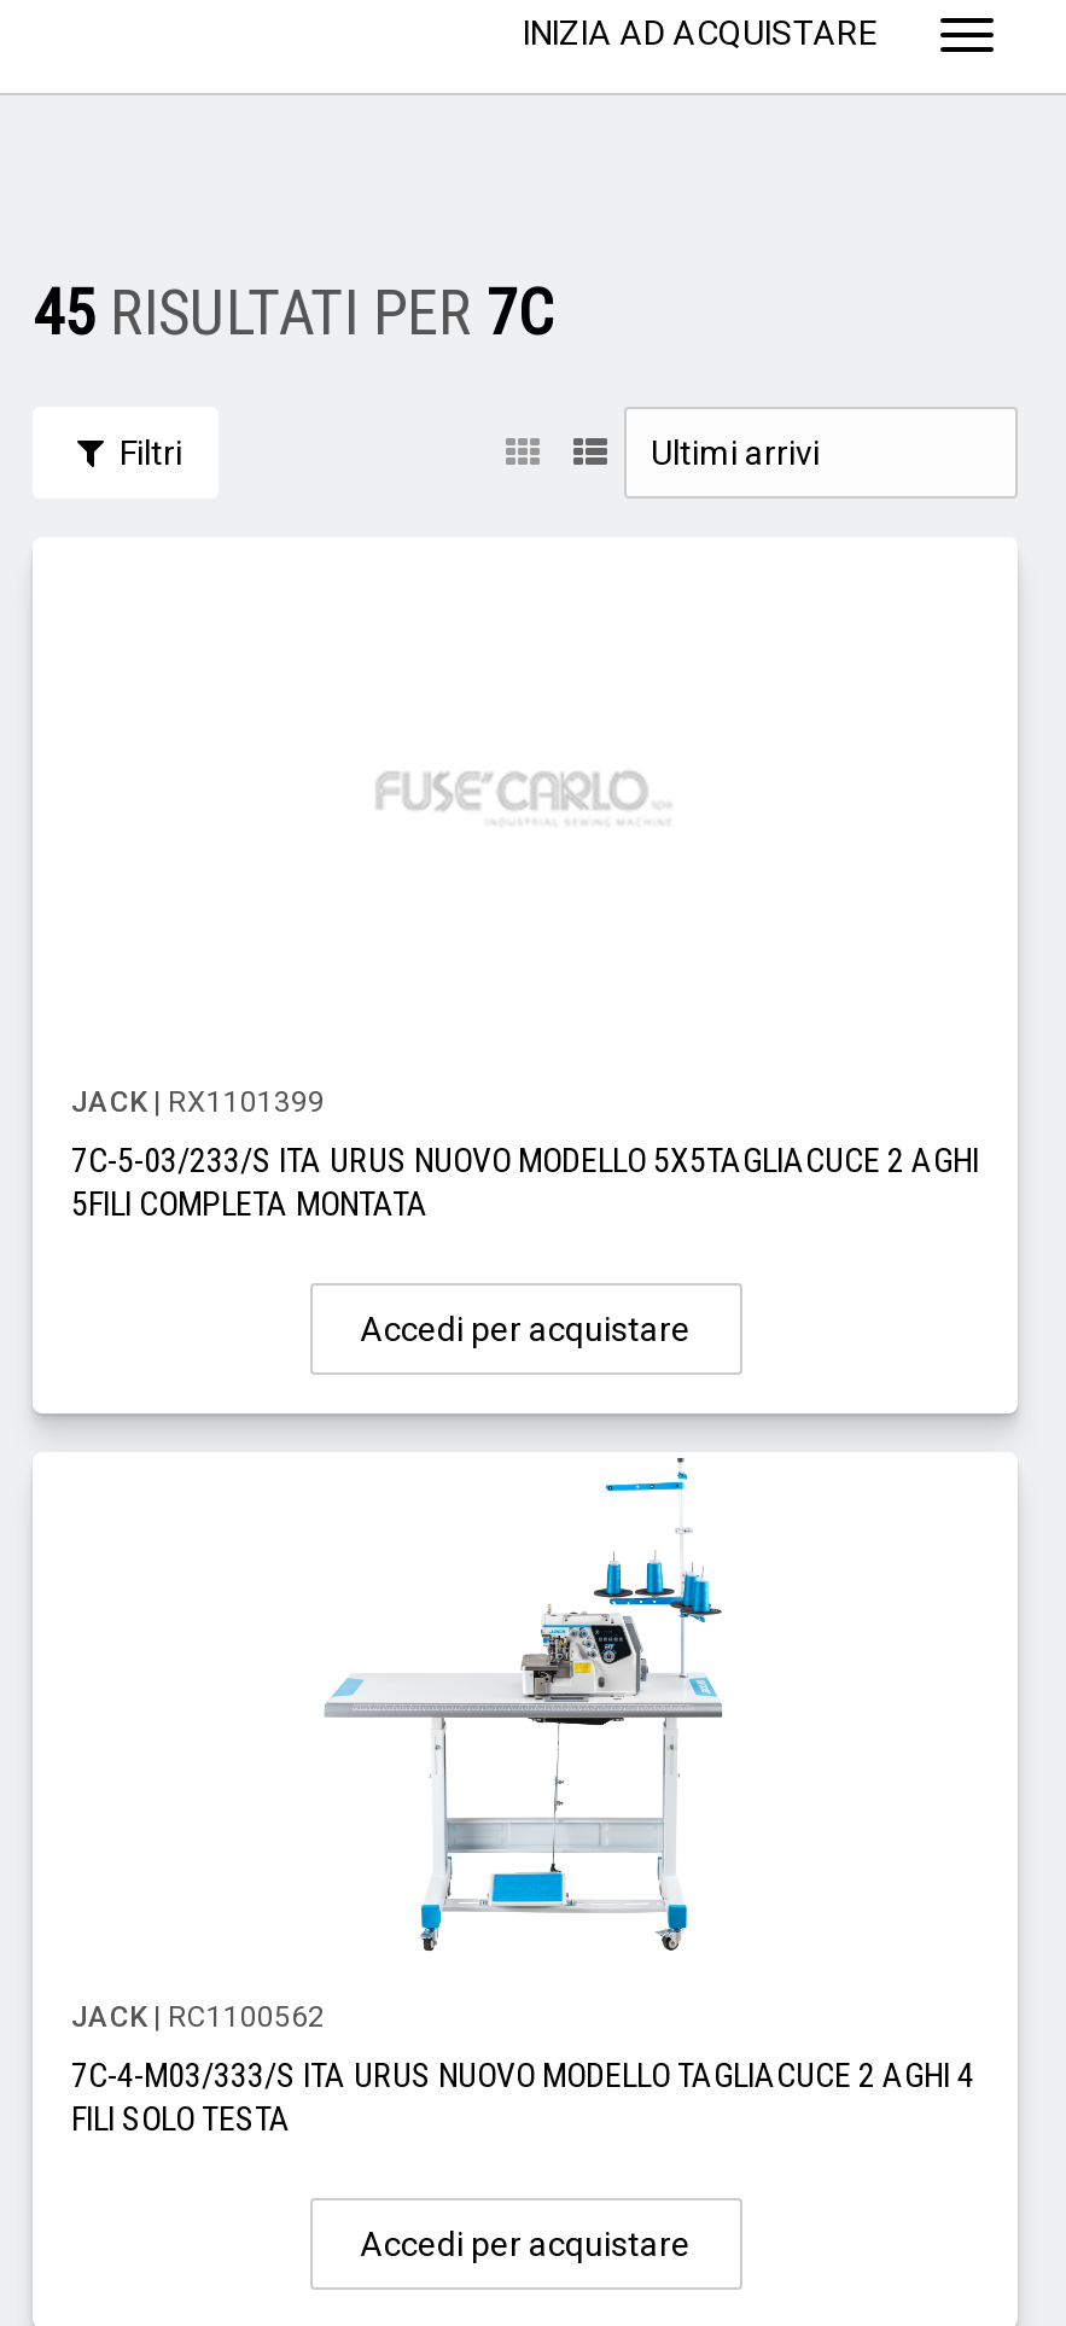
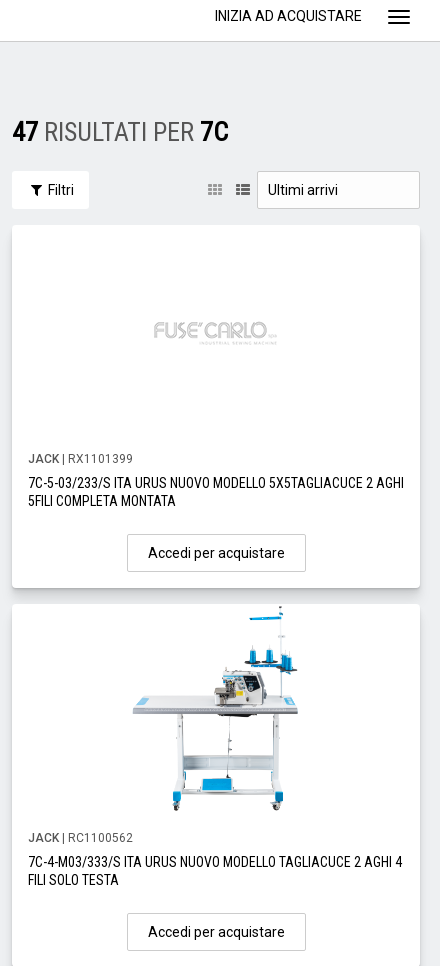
[33,277,554,350] 45 RISULTATI PER 7C -> [12,117,228,147] 47 RISULTATI PER 7C

